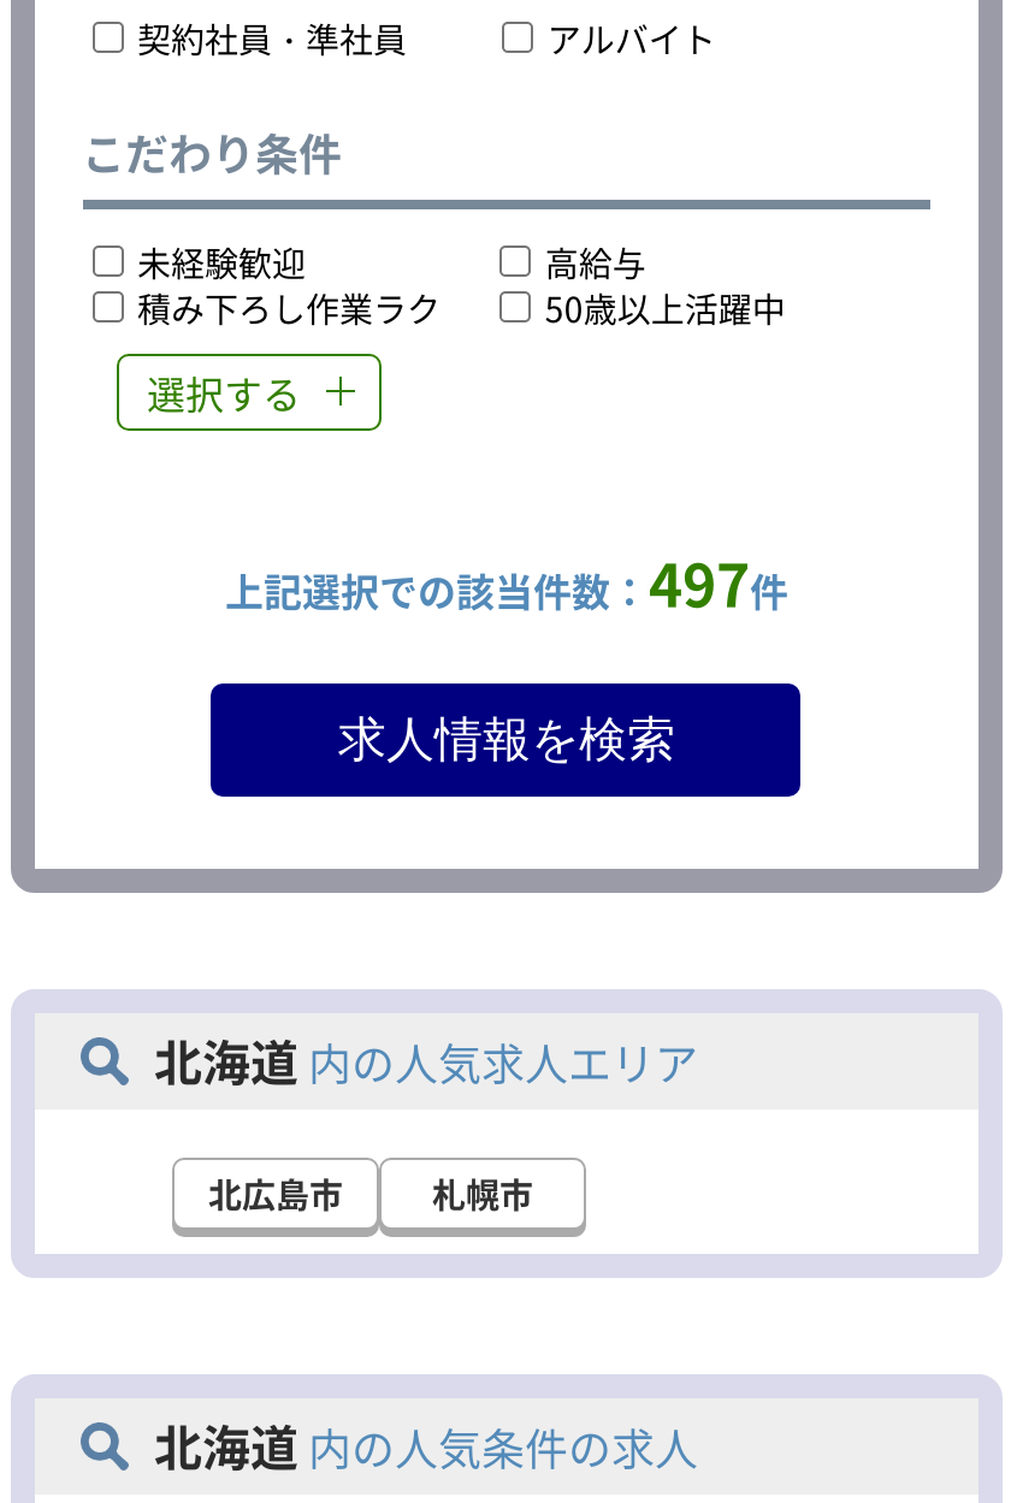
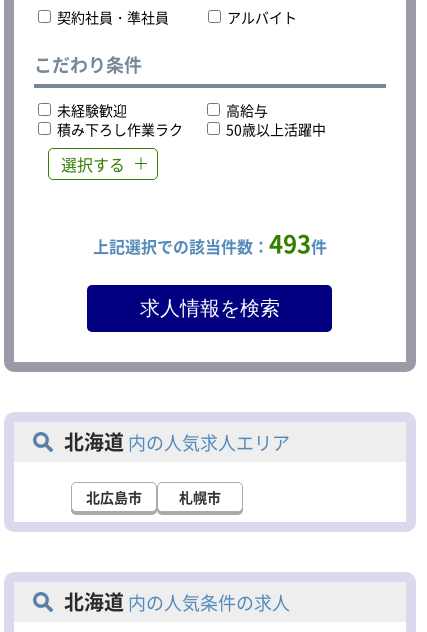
[225,538,788,625] 上記選択での該当件数：497件 -> [93,225,327,261] 上記選択での該当件数：493件

